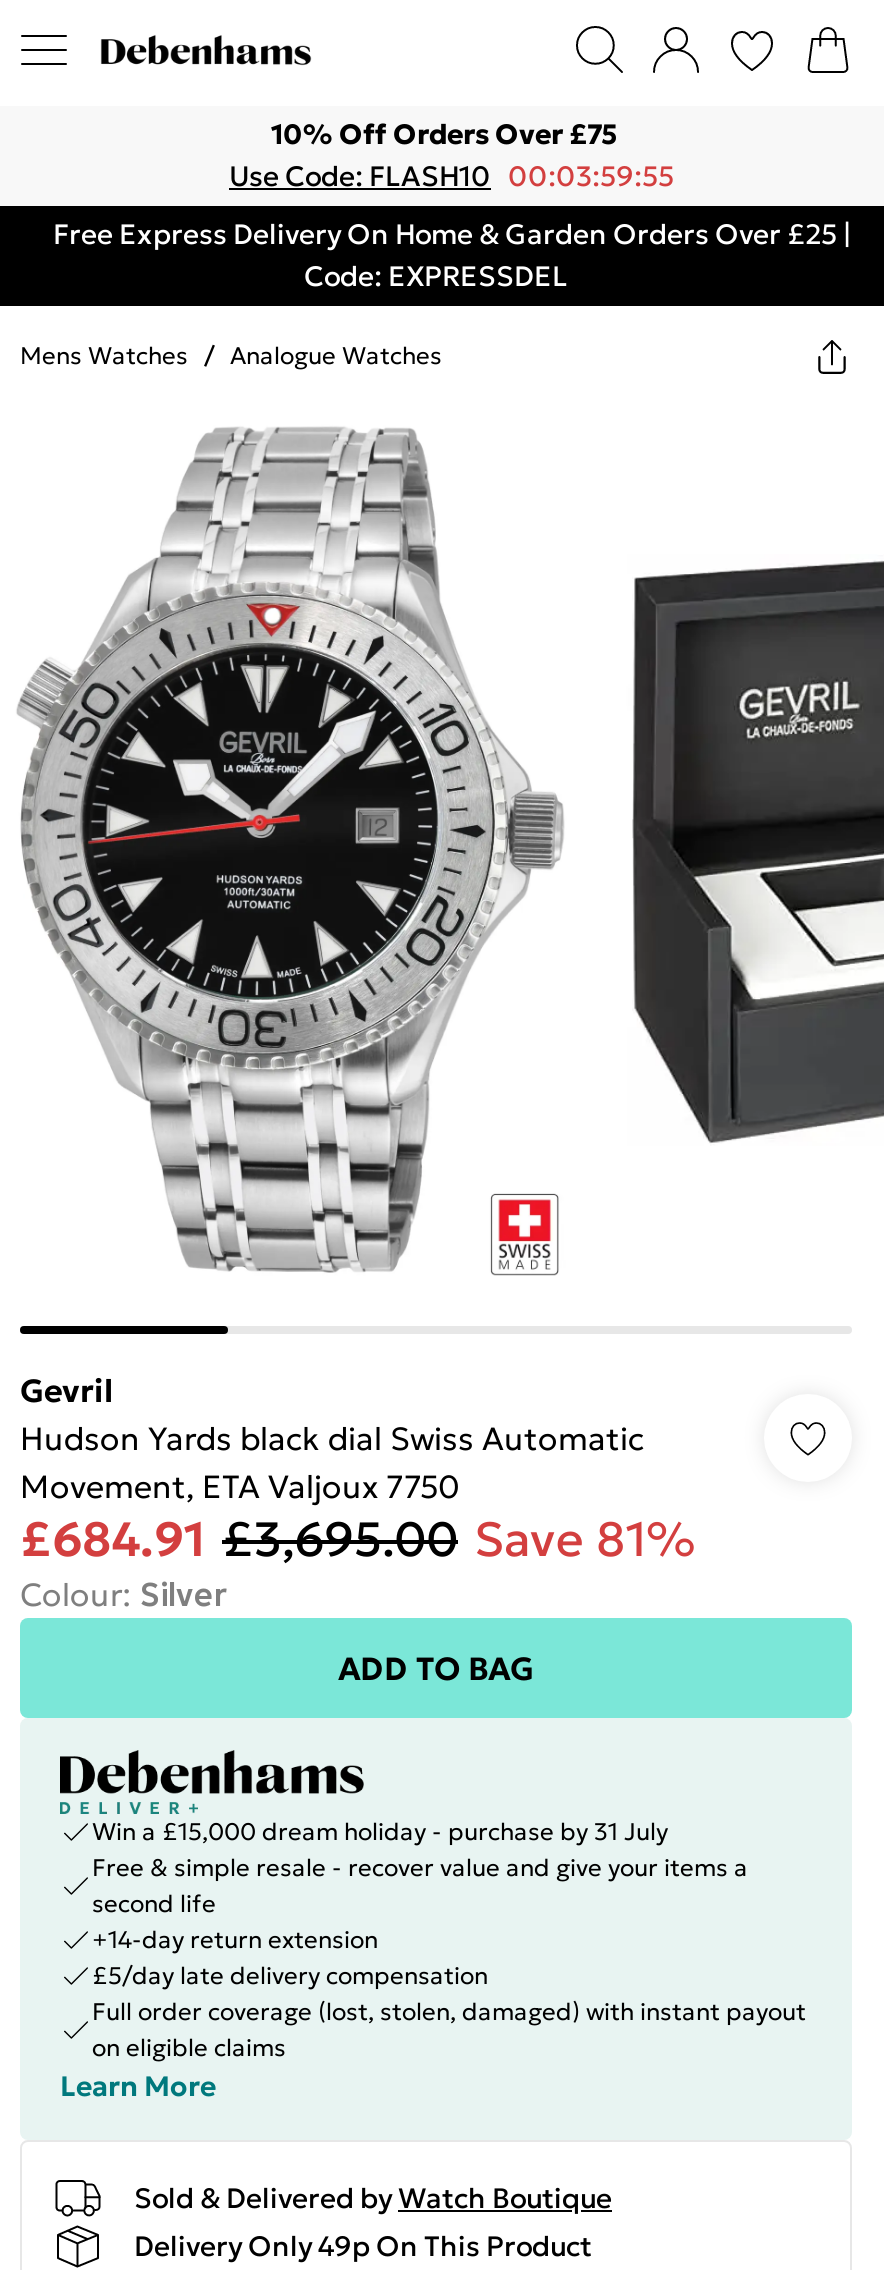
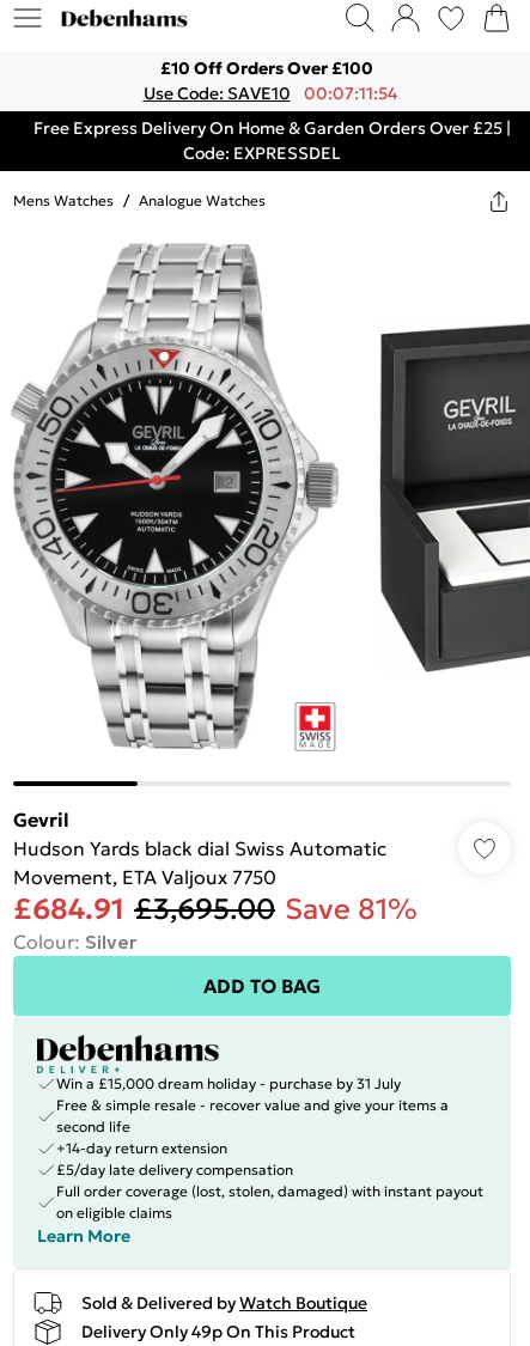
[229,116,674,194] 10% Off Orders Over £75 | Use Code: FLASH10 00:03:59:55 -> [143,57,397,104] £10 Off Orders Over £100 | Use Code: SAVE10 | 00:07:11:54

